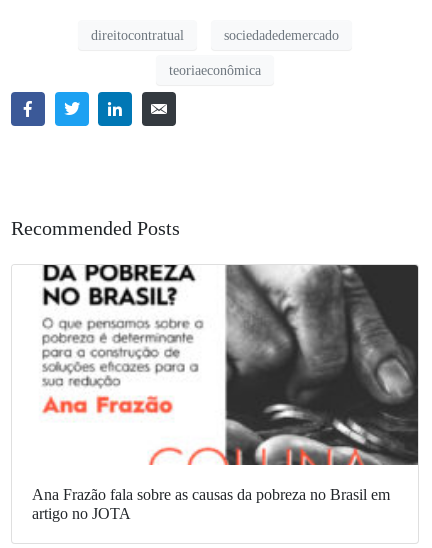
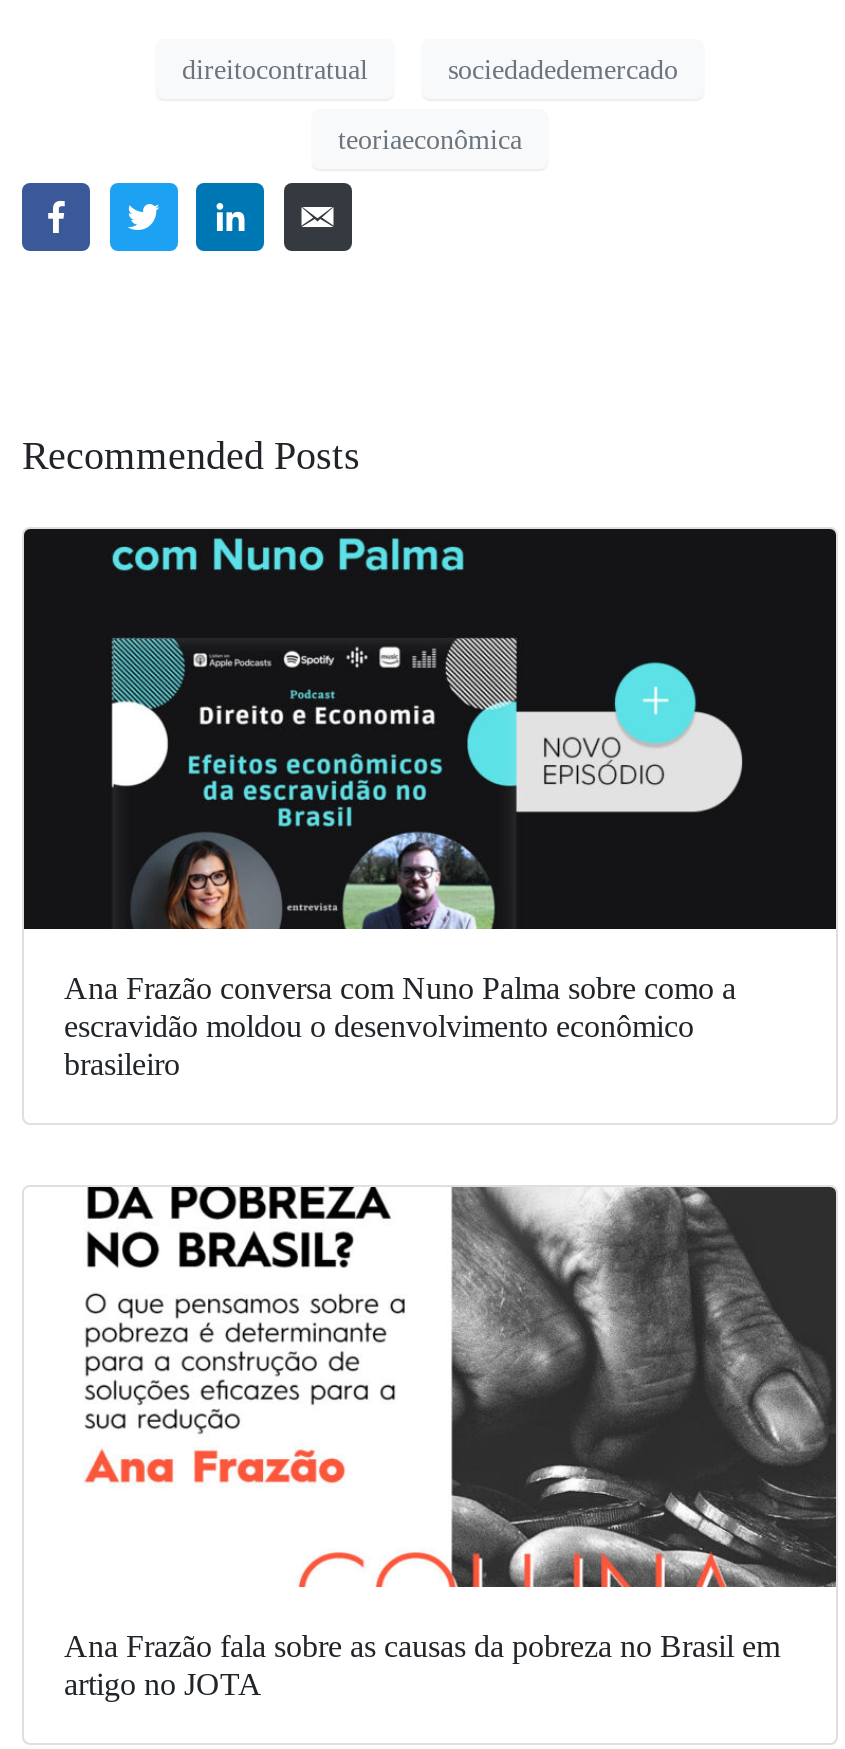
none -> [22,527,834,1081] [image] | Ana Frazão conversa com Nuno Palma sobre como a | escravidão moldou o desenvolvimento econômico | brasileiro

